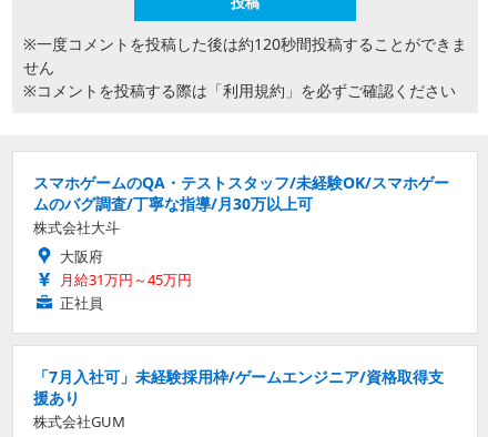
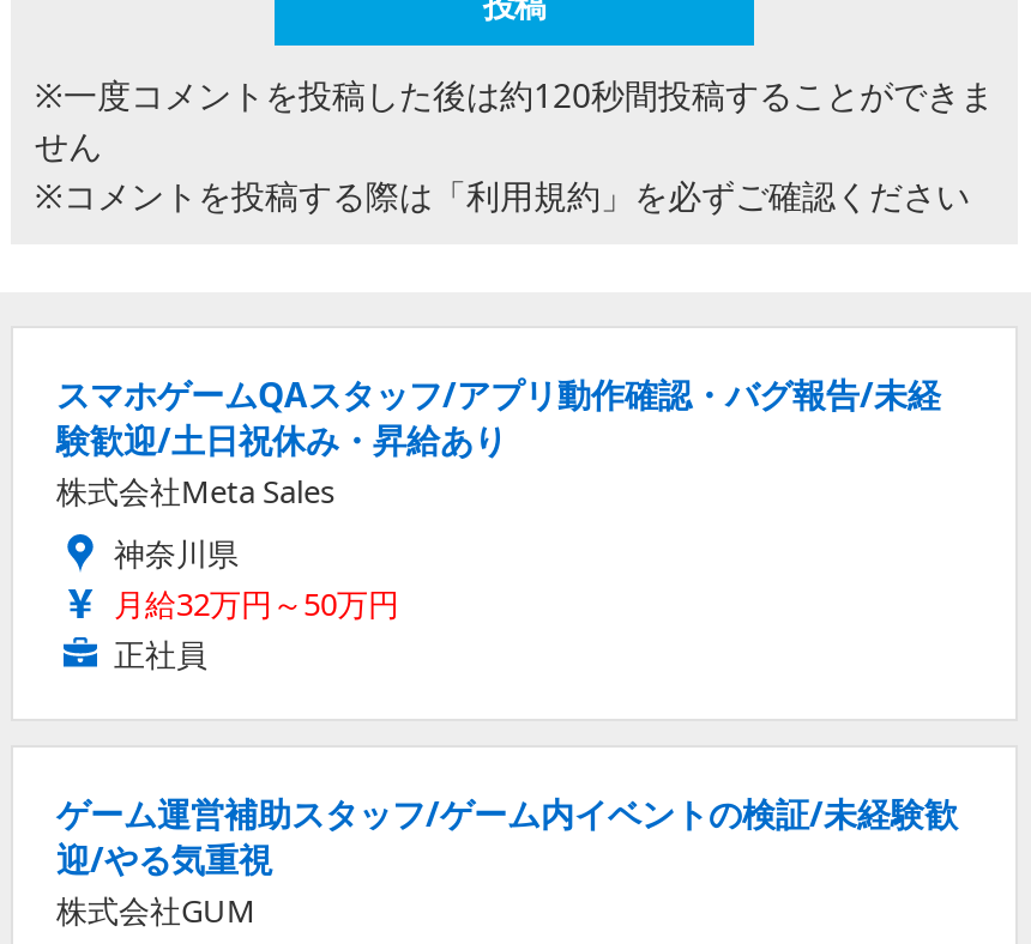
[33,172,449,290] スマホゲームのQA・テストスタッフ/未経験OK/スマホゲー | ムのバグ調査/丁寧な指導/月30万以上可 | 株式会社大斗 | 大阪府 | 月給31万円～45万円 -> [56,372,941,626] スマホゲームQAスタッフ/アプリ動作確認・バグ報告/未経 | 験歓迎/土日祝休み・昇給あり | 株式会社Meta Sales | 神奈川県 | 月給32万円～50万円
[33,366,444,408] 「7月入社可」未経験採用枠/ゲームエンジニア/資格取得支 | 援あり -> [56,791,958,882] ゲーム運営補助スタッフ/ゲーム内イベントの検証/未経験歓 | 迎/やる気重視

